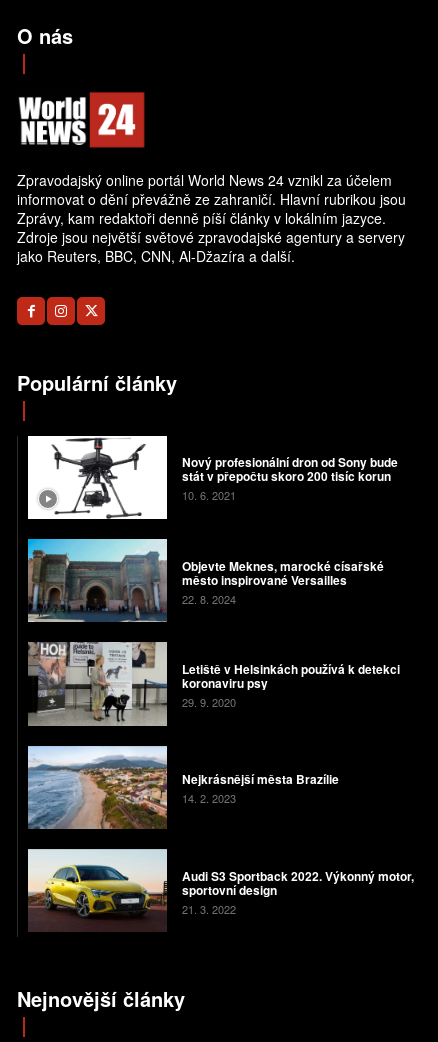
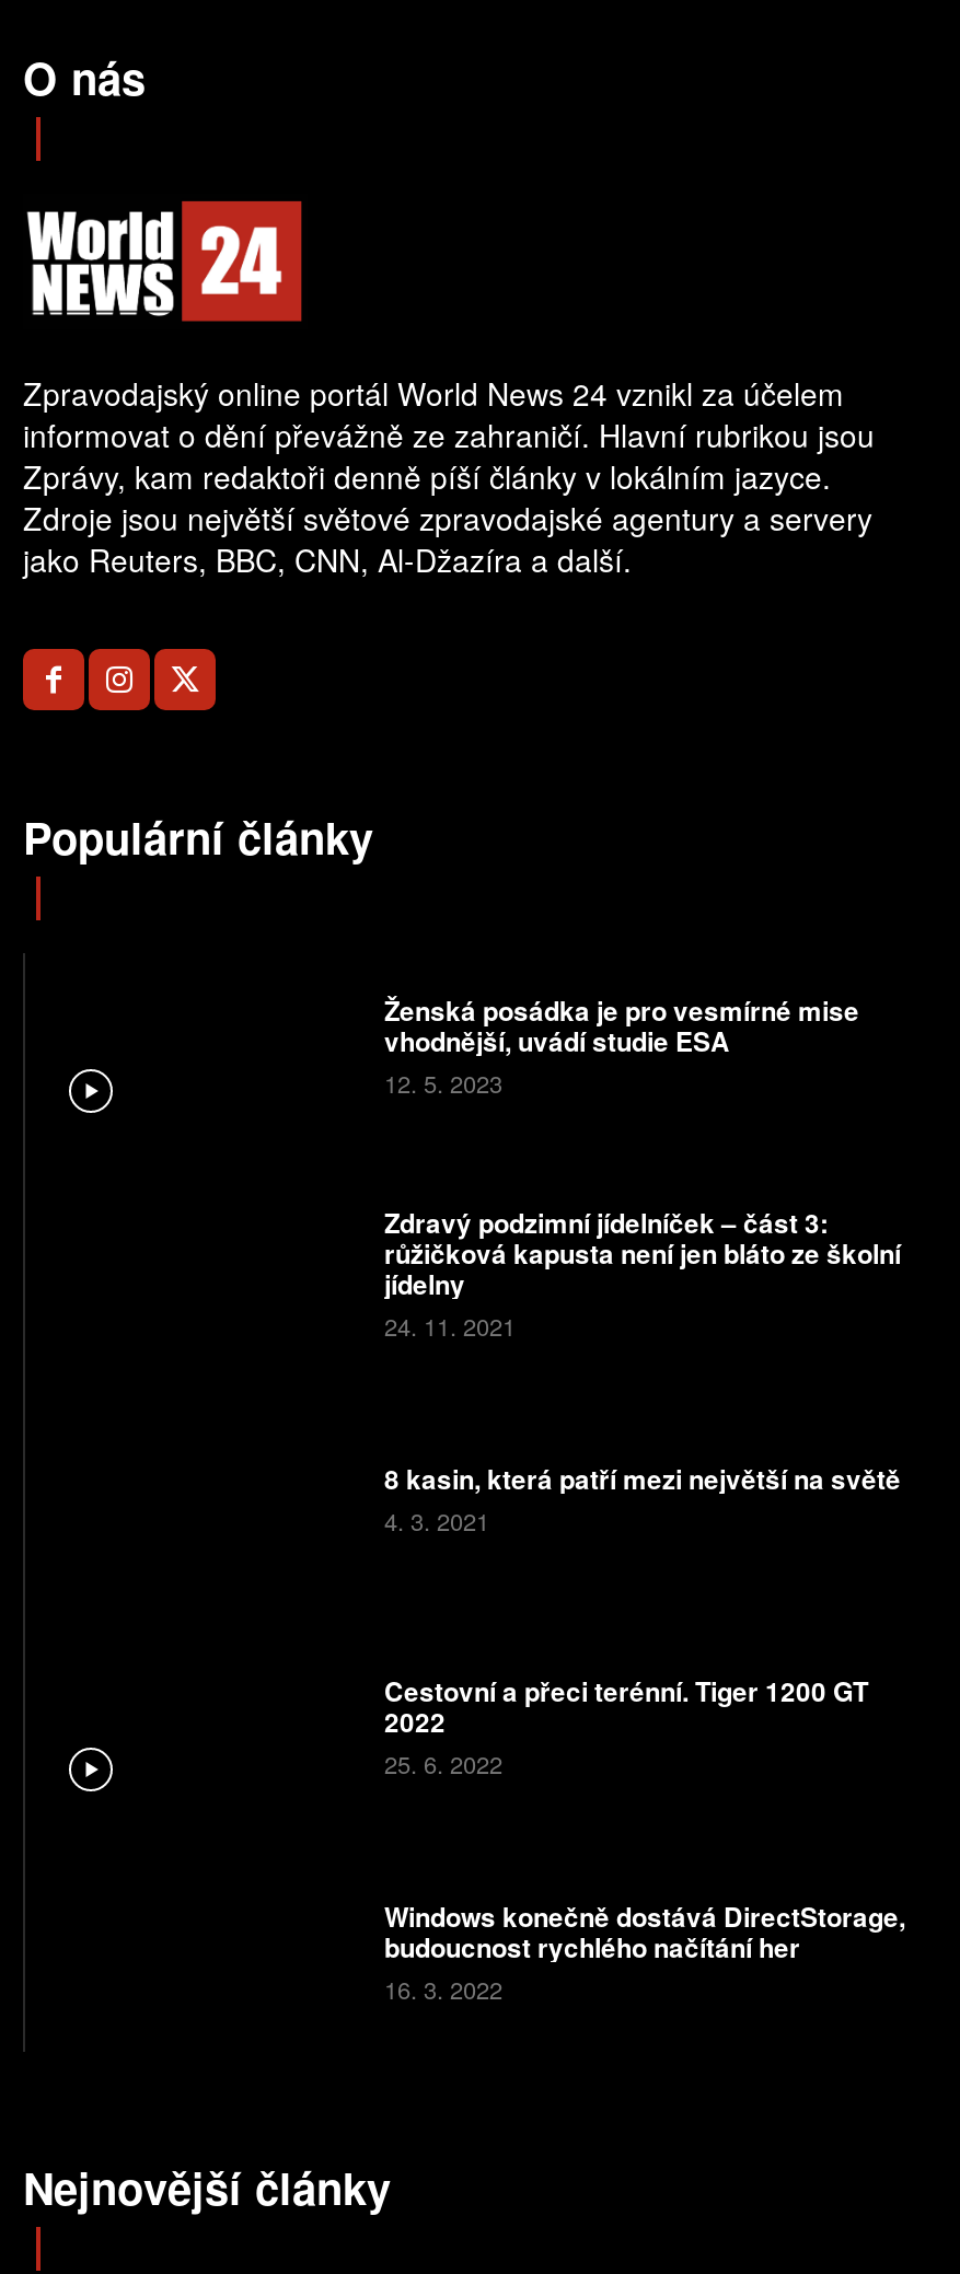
[27,435,168,520] [image] -> none
[182,453,398,503] Nový profesionální dron od Sony bude | stát v přepočtu skoro 200 tisíc korun | 10. 6. 2021 -> [384,991,859,1100] Ženská posádka je pro vesmírné mise | vhodnější, uvádí studie ESA | 12. 5. 2023
[27,538,168,623] [image] -> none
[182,557,384,607] Objevte Meknes, marocké císařské | město inspirované Versailles | 22. 8. 2024 -> [384,1202,901,1342] Zdravý podzimní jídelníček – část 3: | růžičková kapusta není jen bláto ze školní | jídelny | 24. 11. 2021
[27,641,168,727] [image] -> none
[182,660,400,710] Letiště v Helsinkách používá k detekci | koronaviru psy | 29. 9. 2020 -> [384,1459,901,1538] 8 kasin, která patří mezi největší na světě | 4. 3. 2021
[27,745,168,830] [image] -> none
[182,770,339,806] Nejkrásnější města Brazílie | 14. 2. 2023 -> [384,1670,868,1779] Cestovní a přeci terénní. Tiger 1200 GT | 2022 | 25. 6. 2022
[27,848,168,932] [image] -> none
[182,867,414,917] Audi S3 Sportback 2022. Výkonný motor, | sportovní design | 21. 3. 2022 -> [384,1896,905,2005] Windows konečně dostává DirectStorage, | budoucnost rychlého načítání her | 16. 3. 2022

